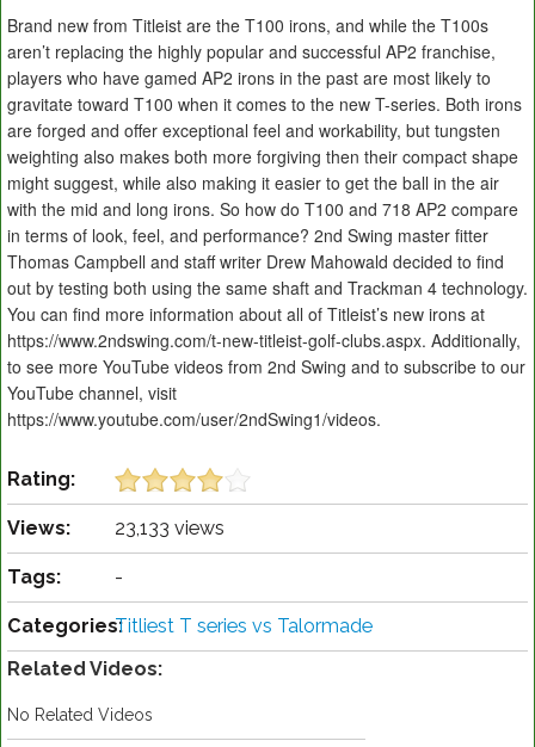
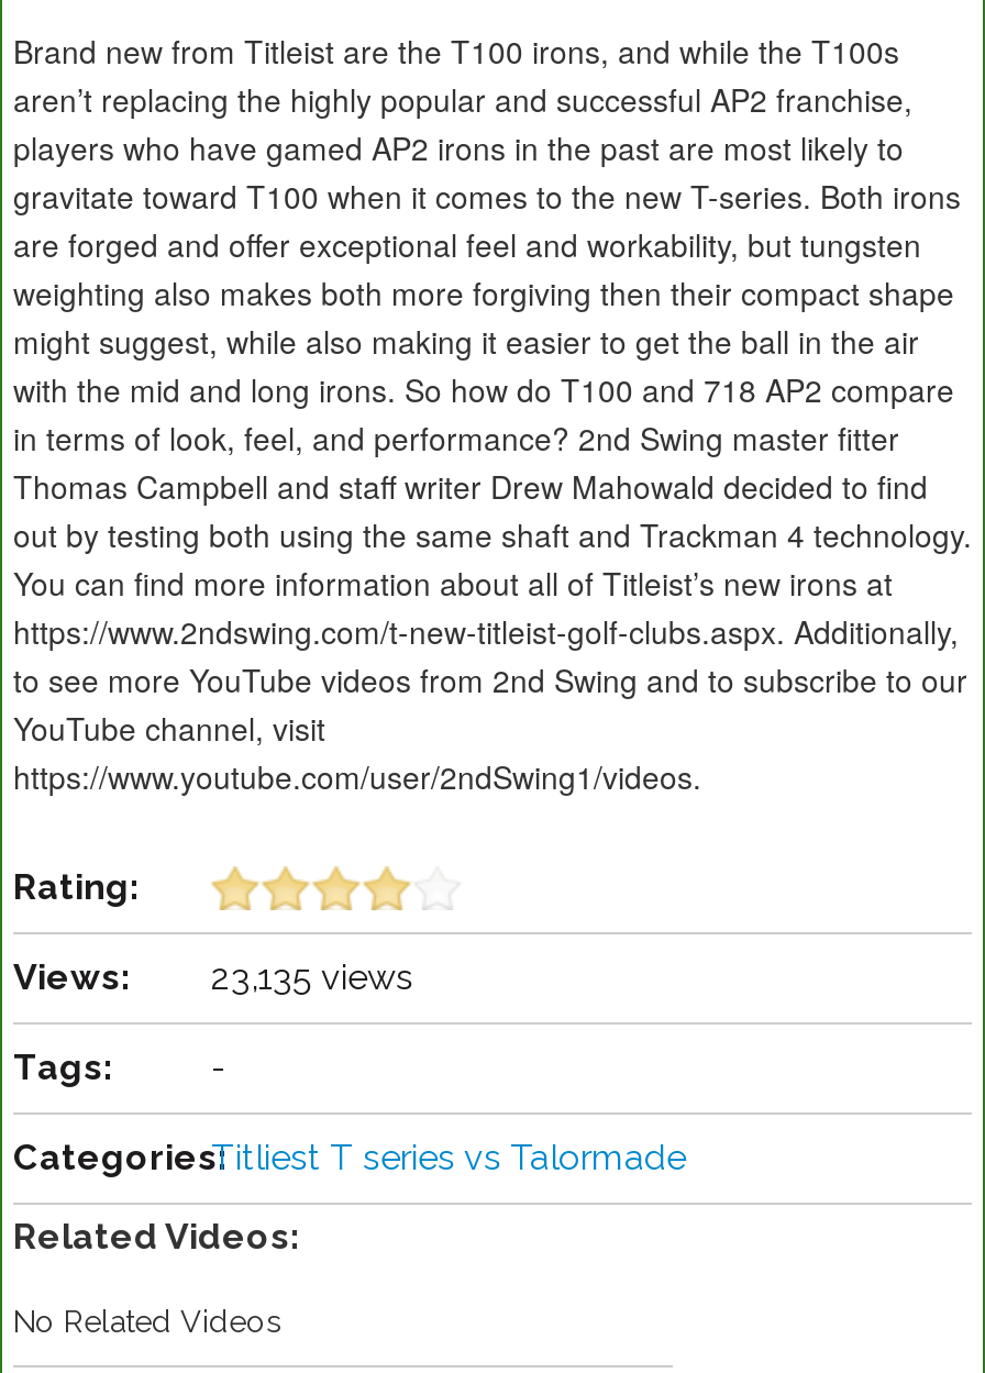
[7,517,225,540] Views: 23,133 views -> [13,957,413,999] Views: 23,135 views

